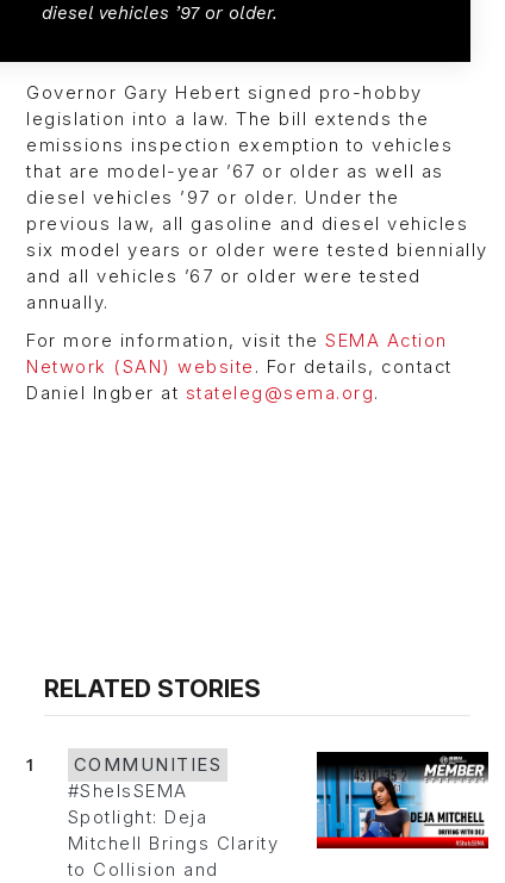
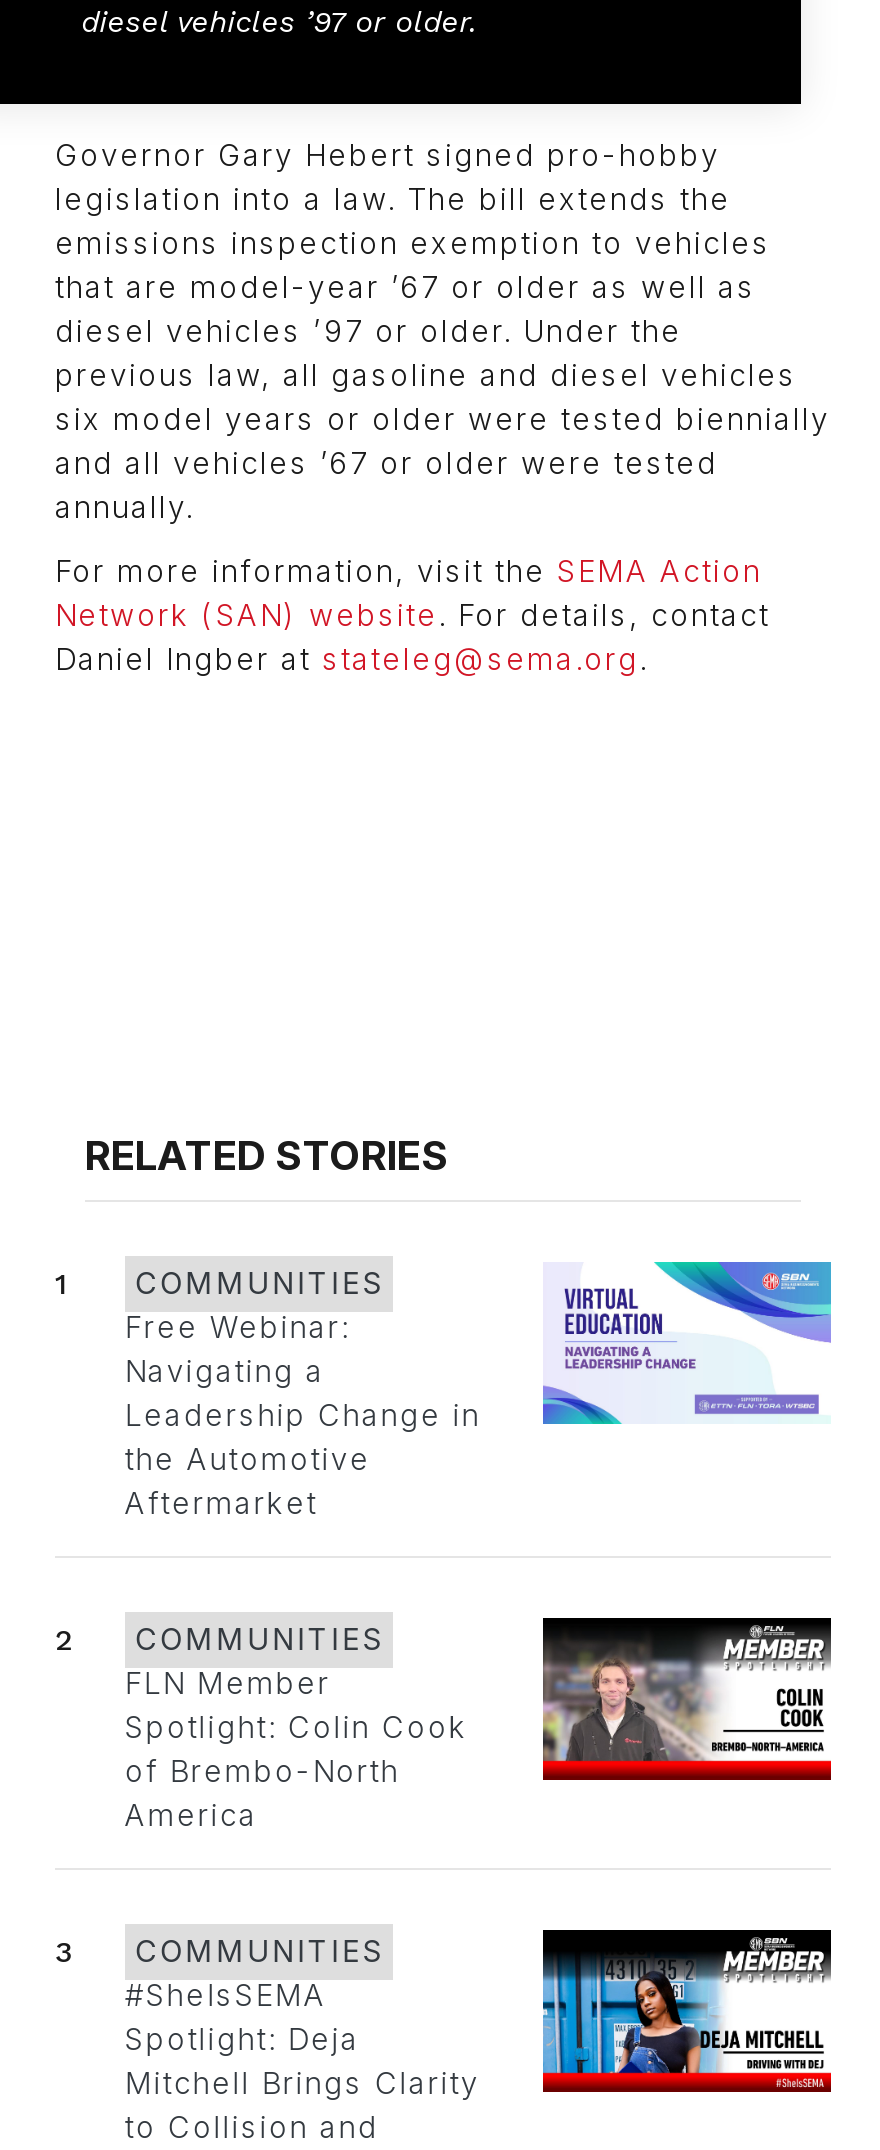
none -> [125,1260,833,1522] [image] | Free Webinar: | Navigating a | Leadership Change in | the Automotive | Aftermarket
none -> [55,1616,833,1834] [image] | 2 | COMMUNITIES | FLN Member | Spotlight: Colin Cook | of Brembo-North | America
none -> [55,1934,384,1970] 3 | COMMUNITIES

